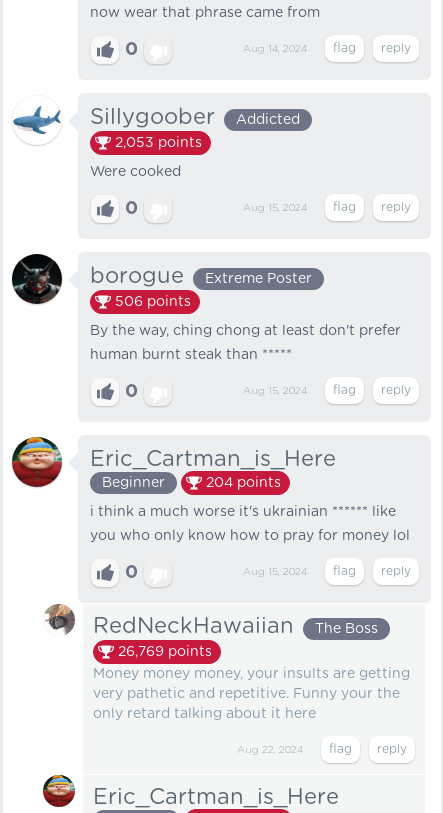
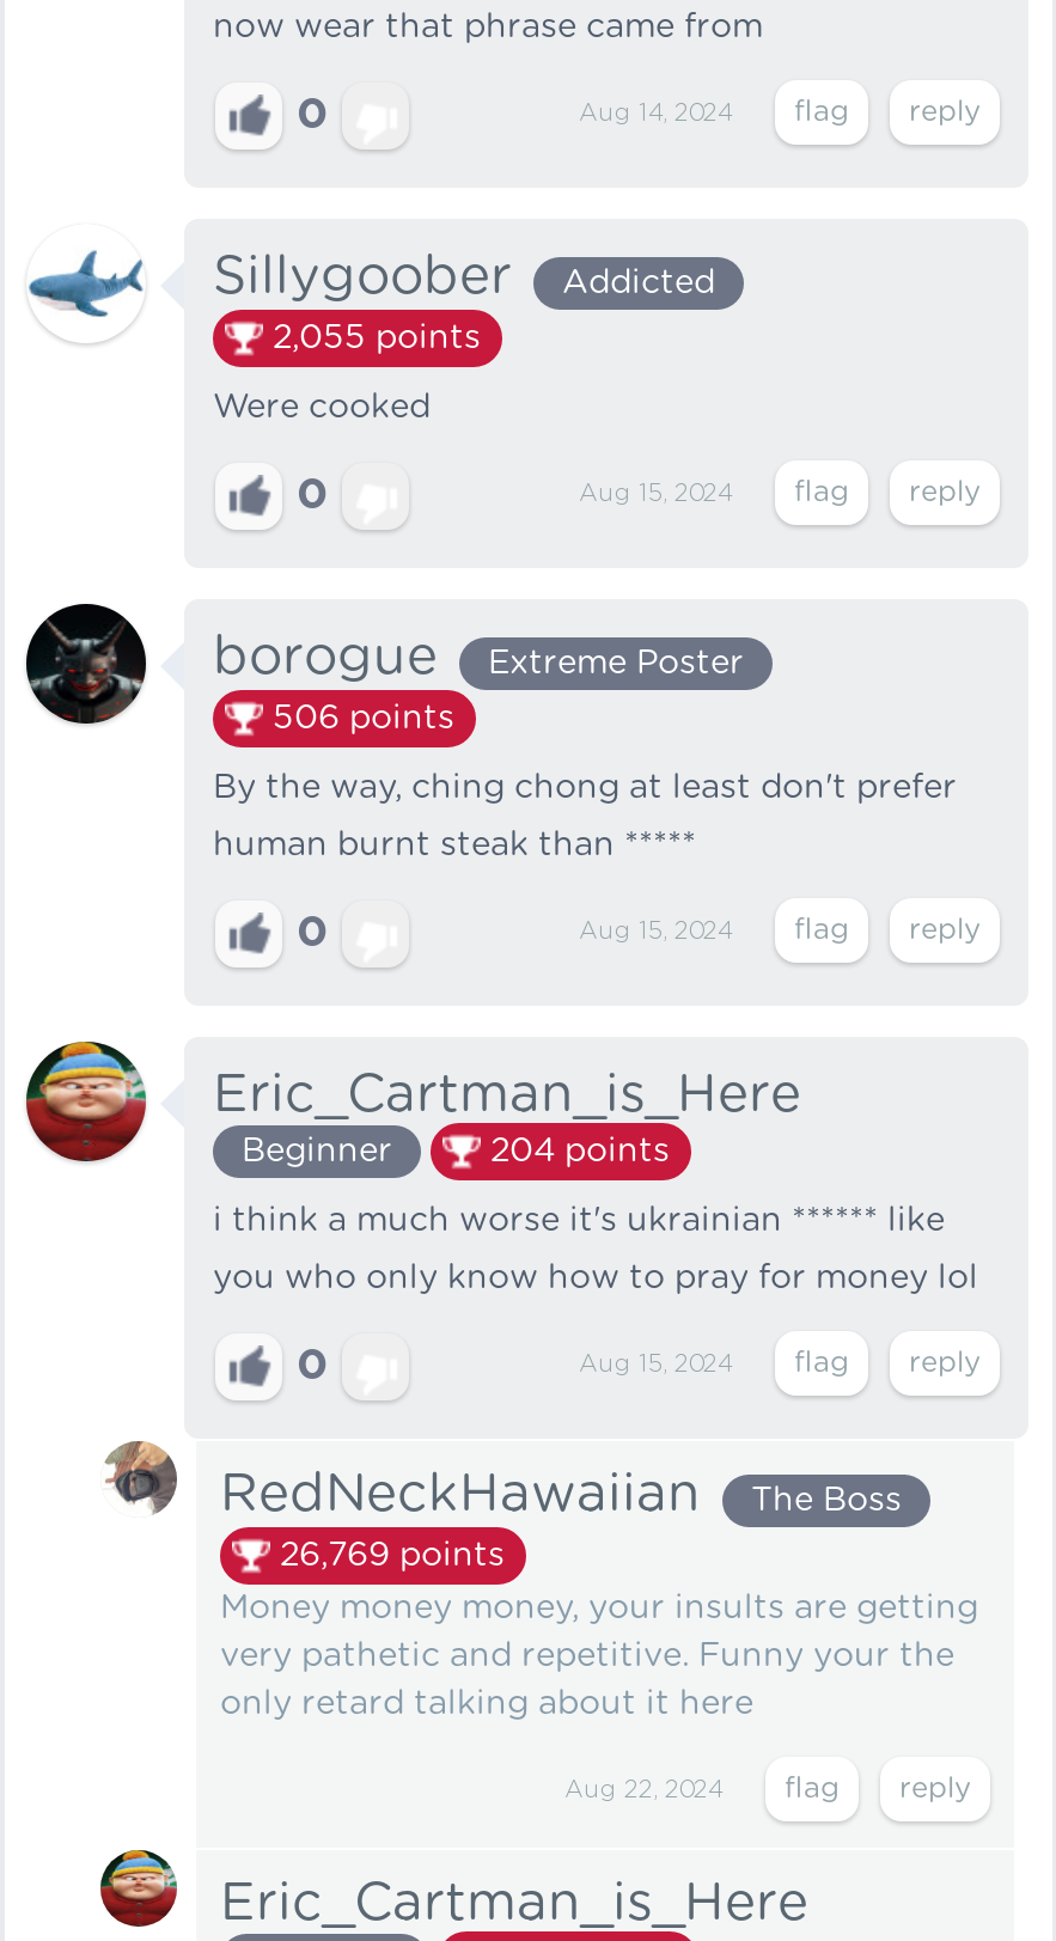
[115,136,202,150] 2,053 points -> [273,323,481,356] 2,055 points

